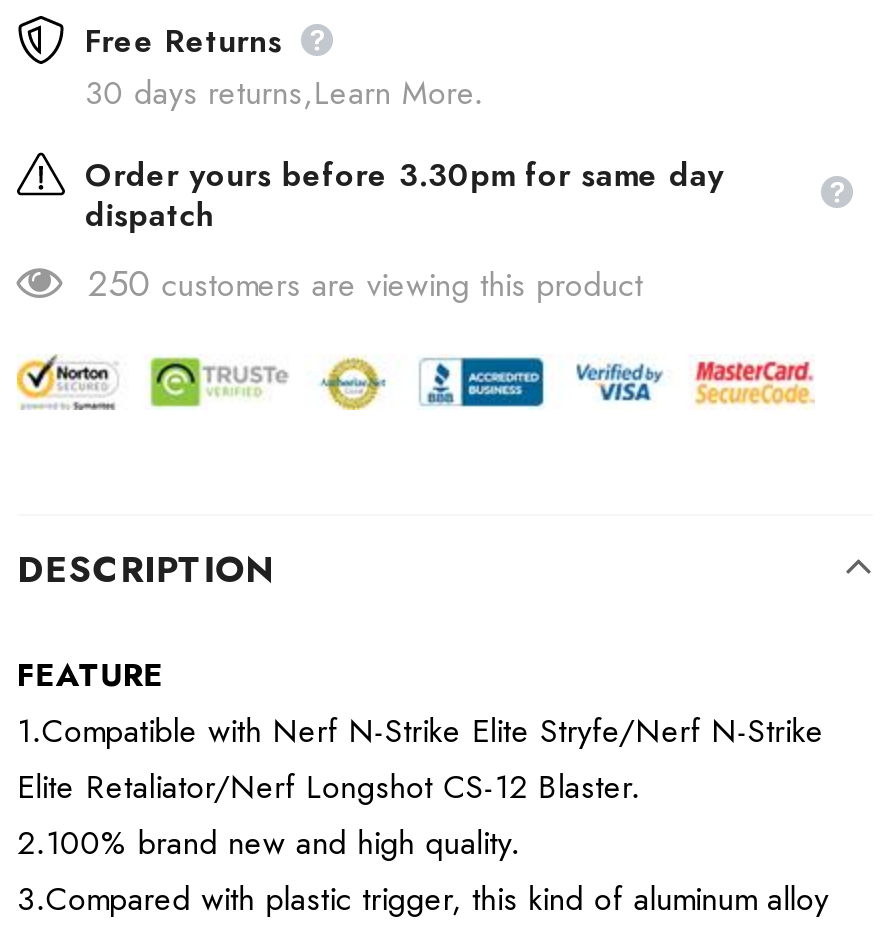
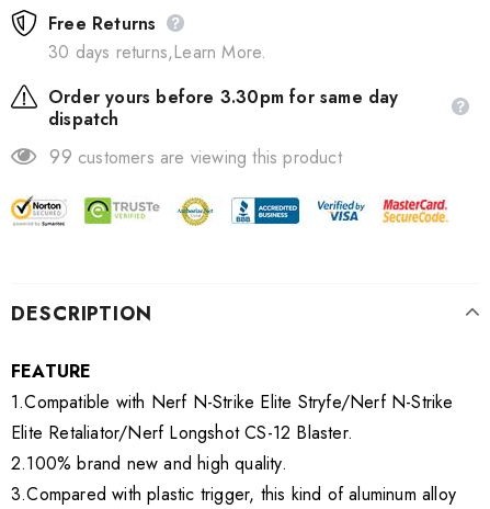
[88,257,643,309] 250 customers are viewing this product -> [50,142,342,171] 99 customers are viewing this product

